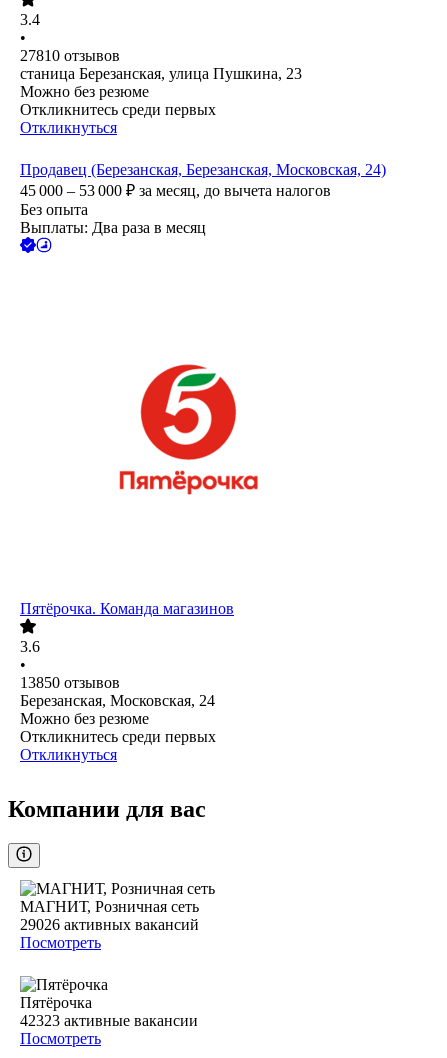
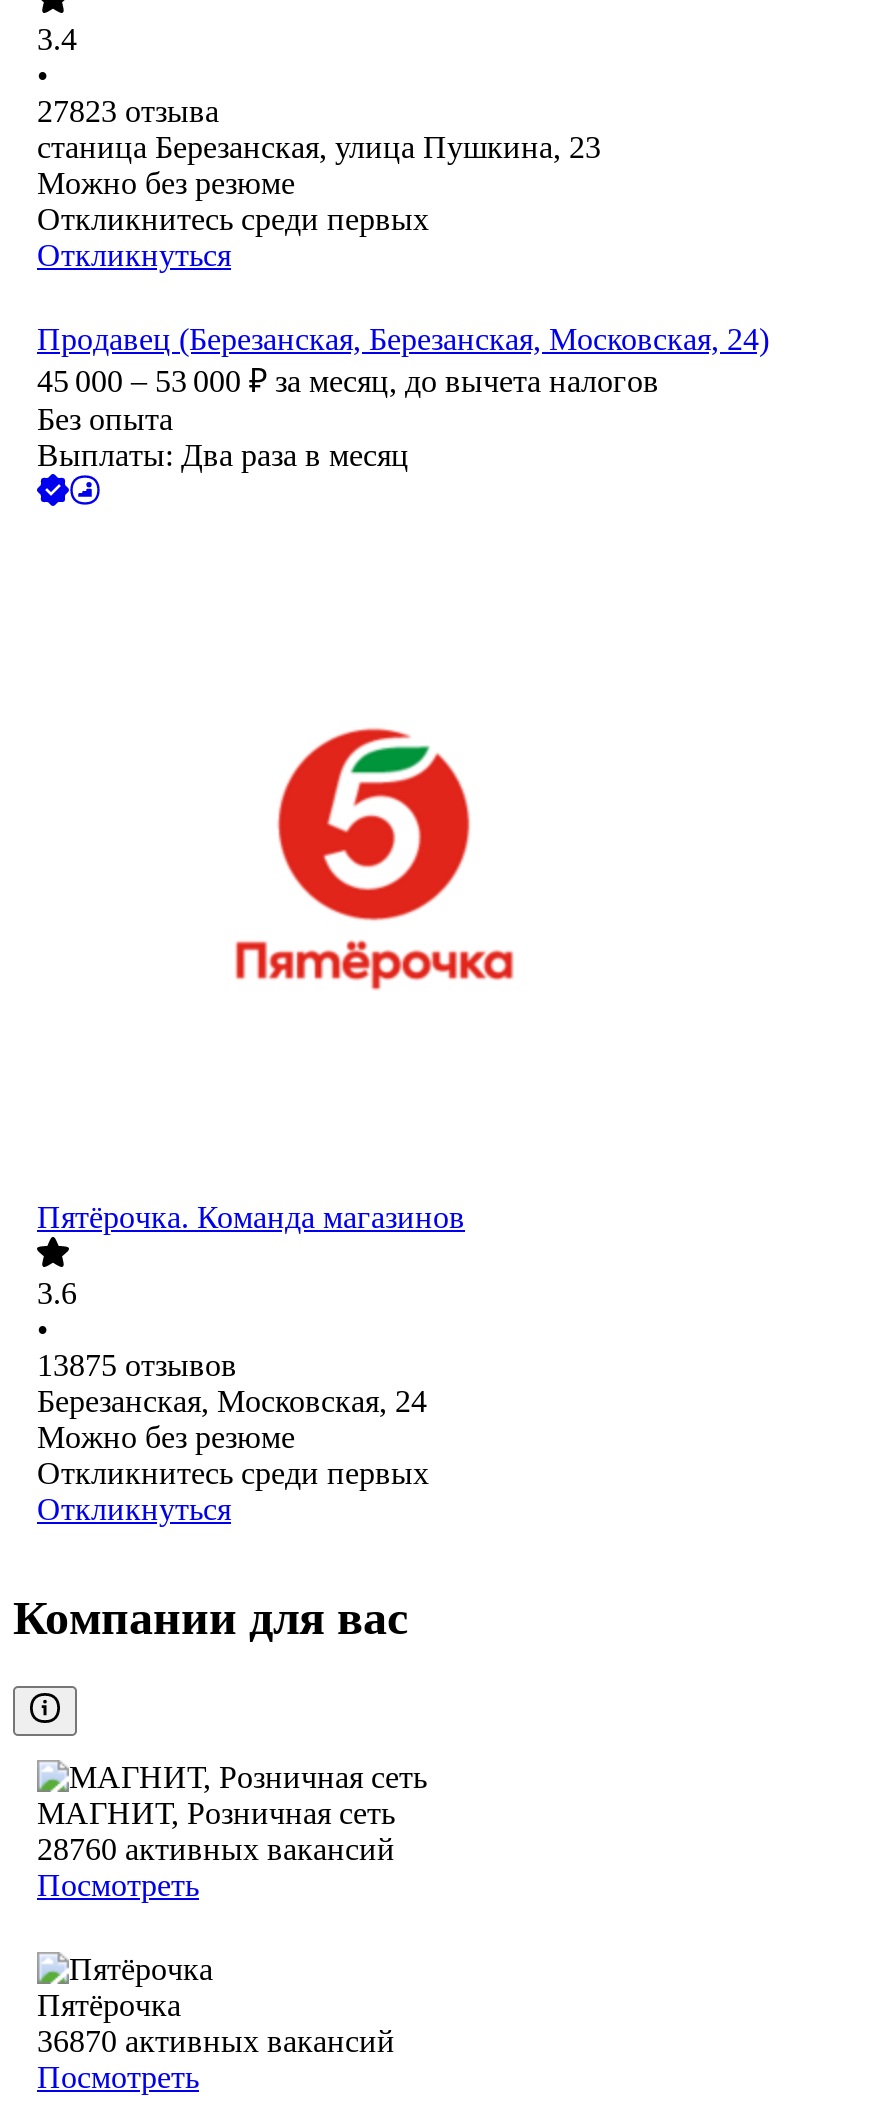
[20,47,120,64] 27810 отзывов -> [37,95,219,129] 27823 отзыва
[20,674,120,691] 13850 отзывов -> [37,1349,237,1383] 13875 отзывов
[20,916,199,933] 29026 активных вакансий -> [37,1833,395,1867] 28760 активных вакансий
[20,1012,198,1029] 42323 активные вакансии -> [37,2025,395,2059] 36870 активных вакансий

